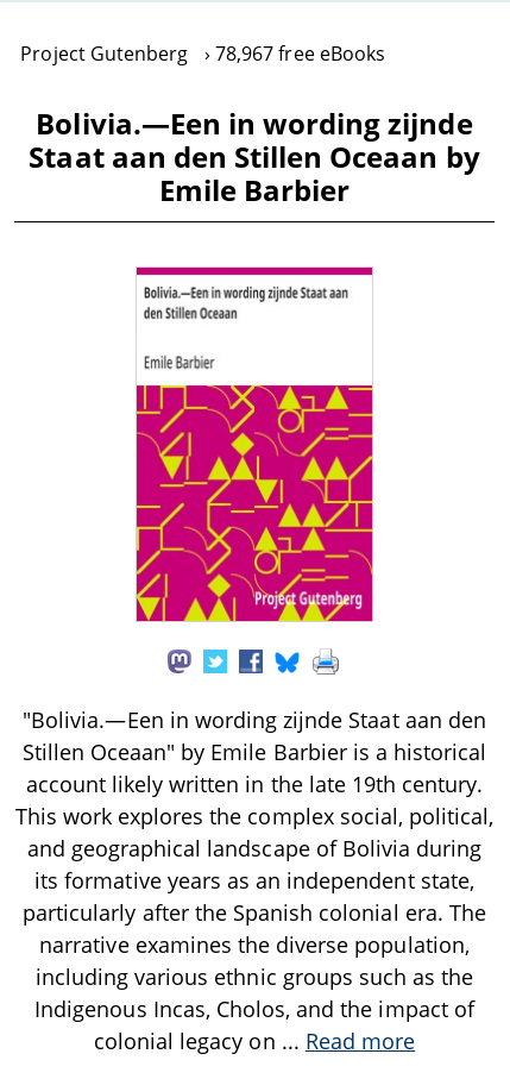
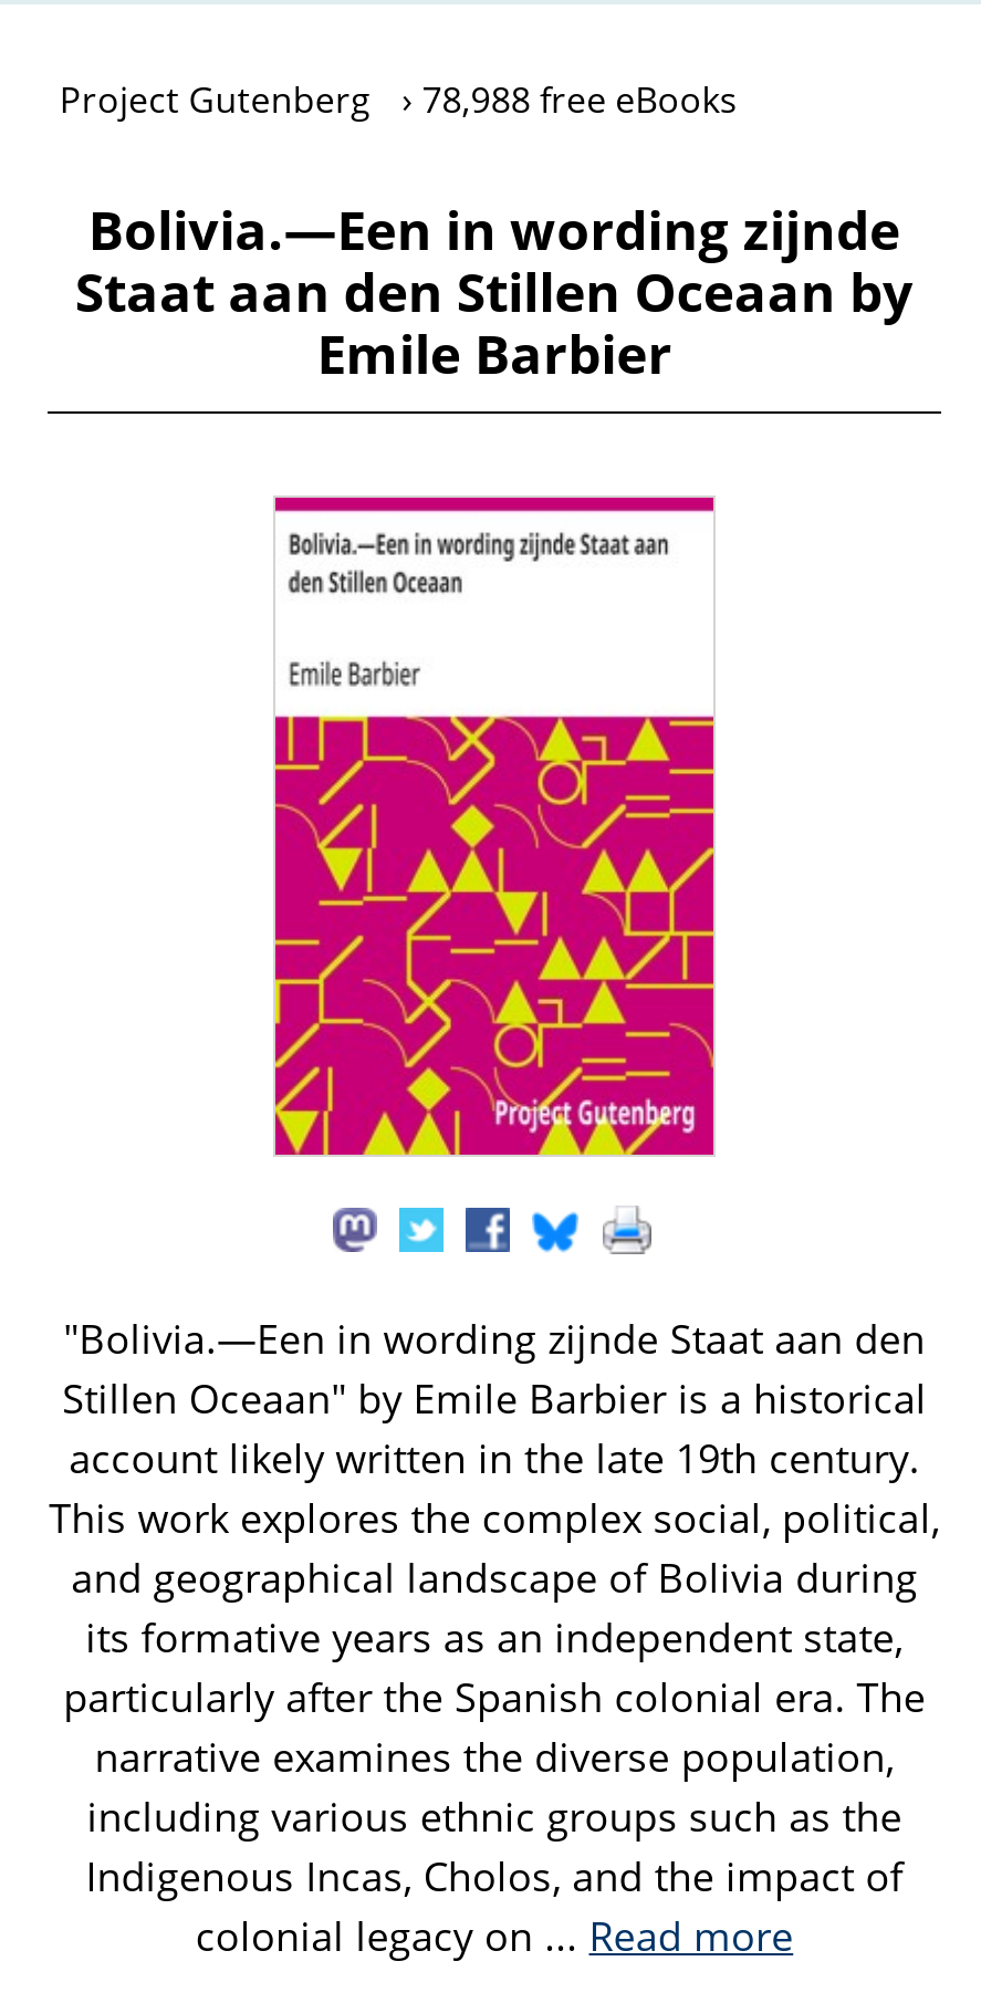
[21,40,385,67] Project Gutenberg 78,967 free eBooks -> [60,75,737,124] Project Gutenberg 78,988 free eBooks

